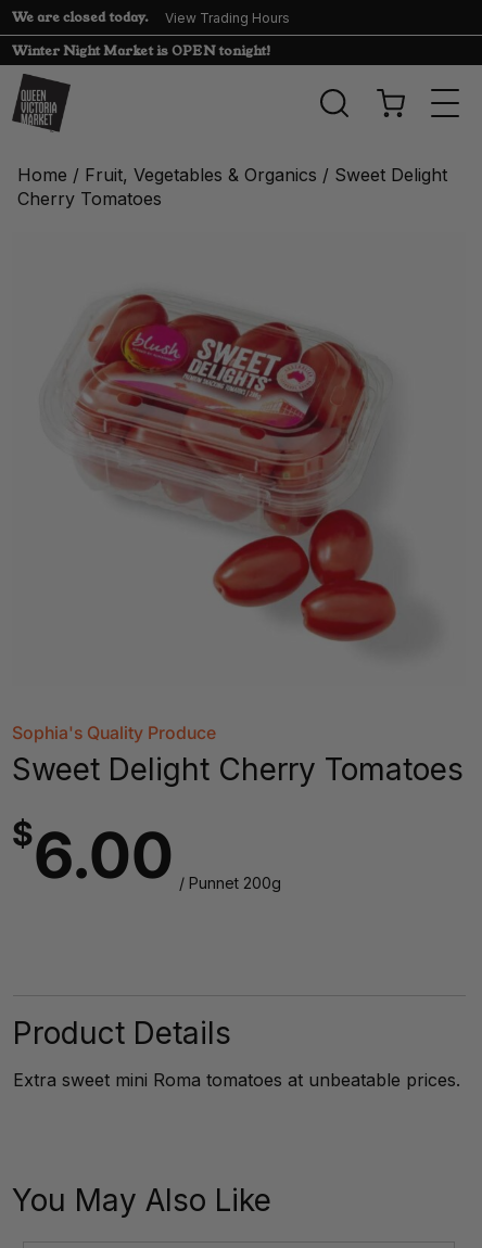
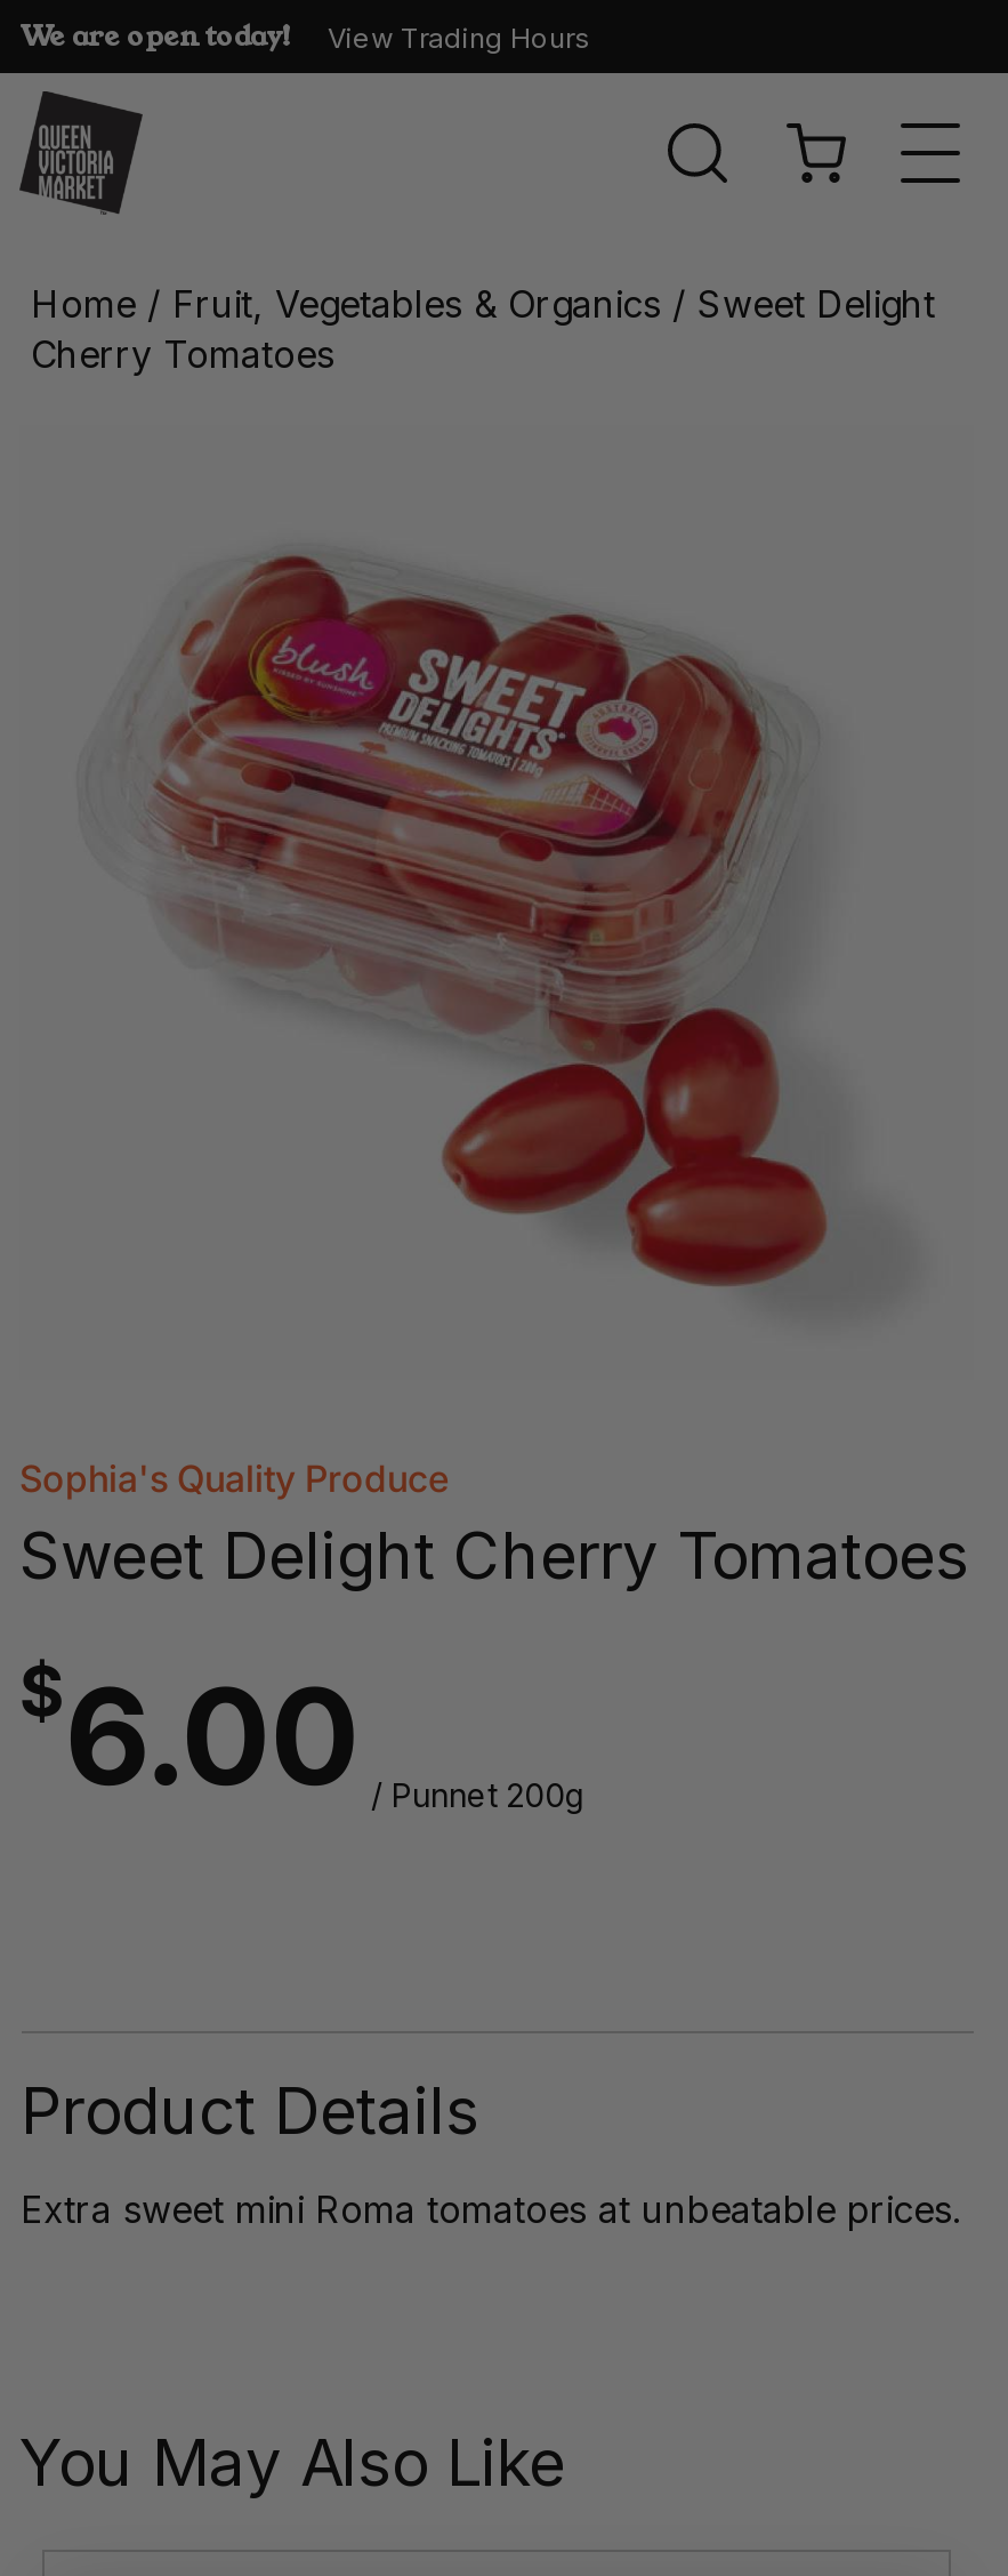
[12,8,149,26] We are closed today. -> [19,16,293,55] We are open today!
[12,41,271,59] Winter Night Market is OPEN tonight! -> none

